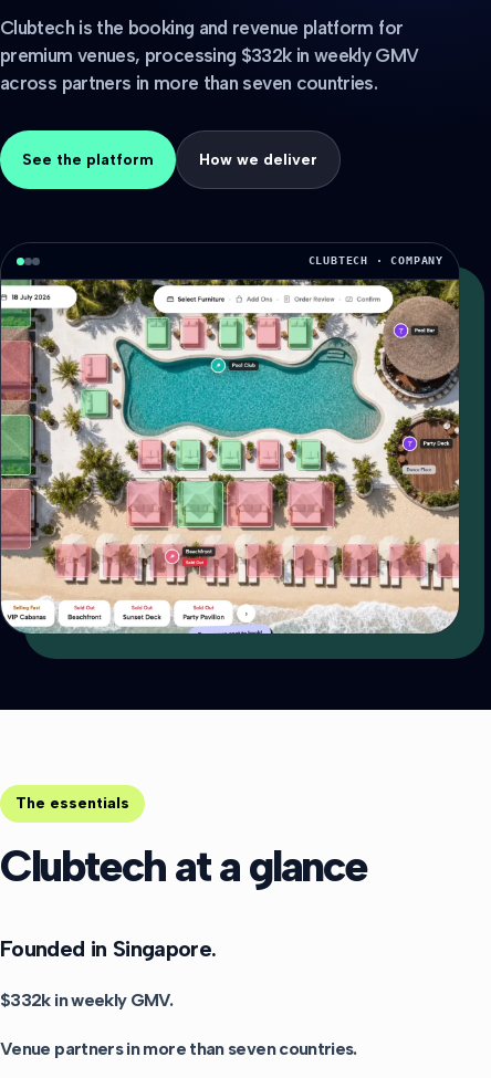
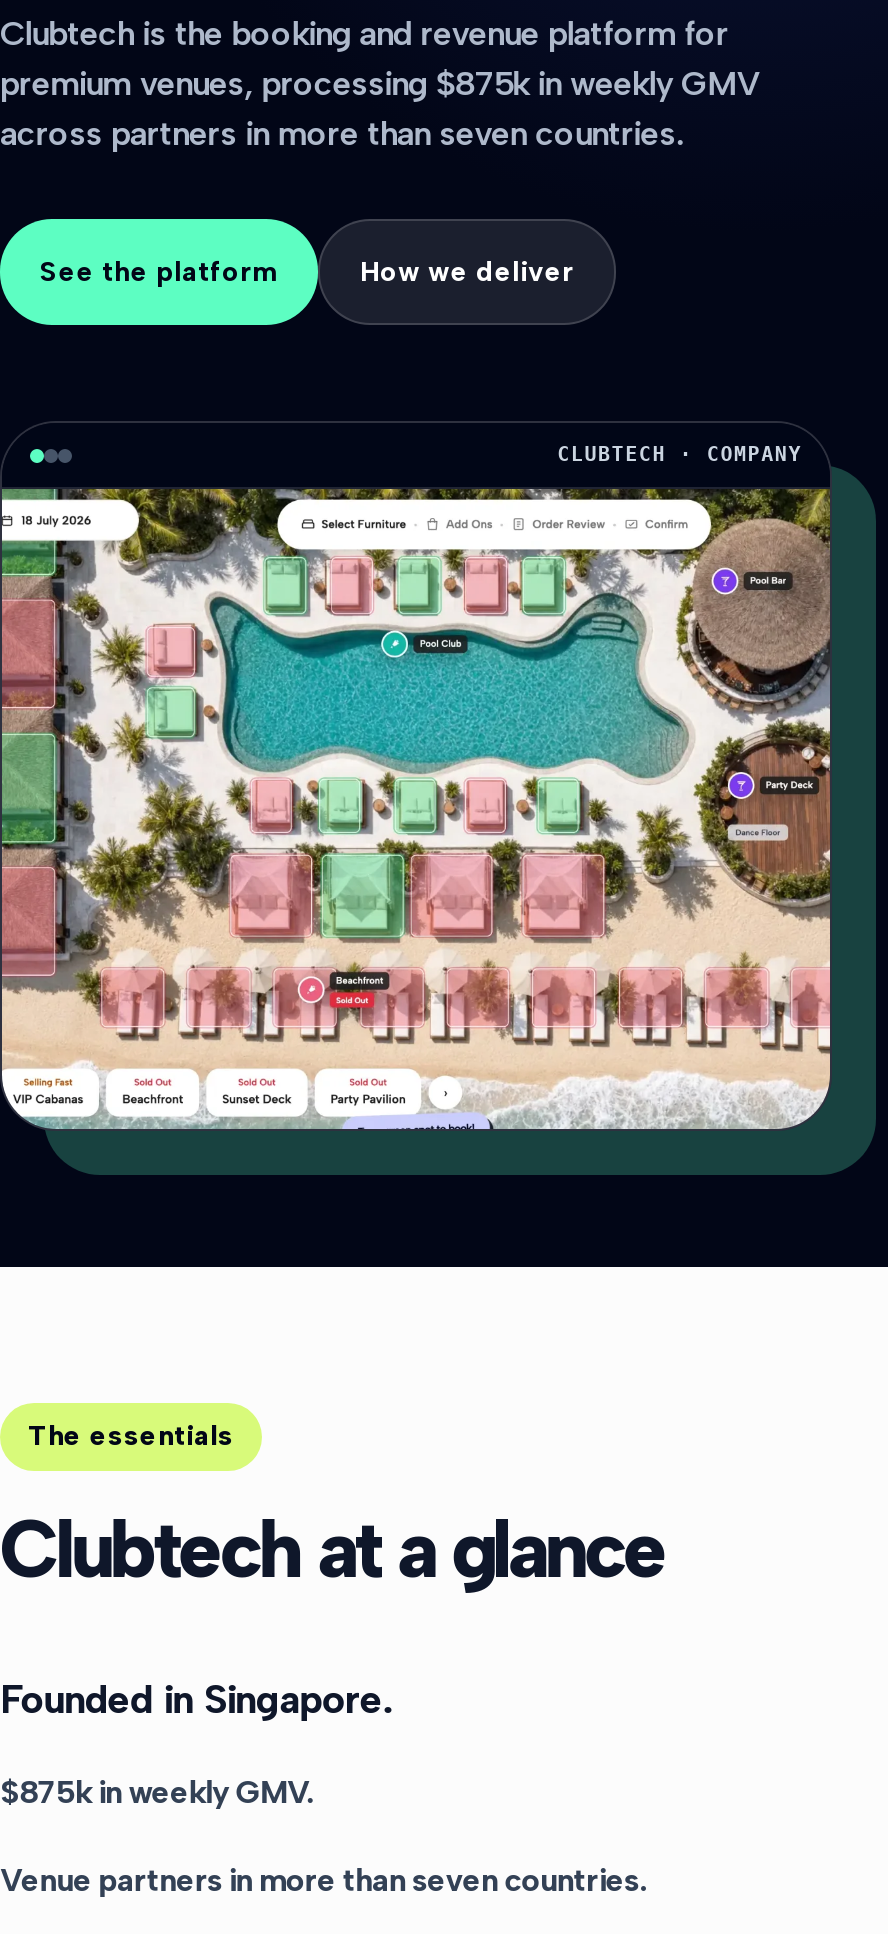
[0,44,419,66] premium venues, processing $332k in weekly GMV -> [0,63,759,103] premium venues, processing $875k in weekly GMV
[0,990,173,1011] $332k in weekly GMV. -> [0,1773,312,1811] $875k in weekly GMV.

